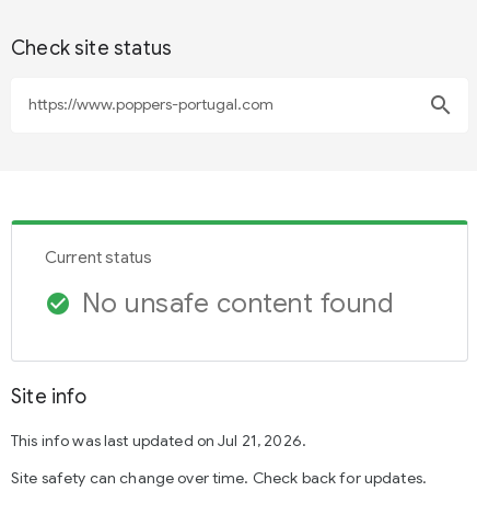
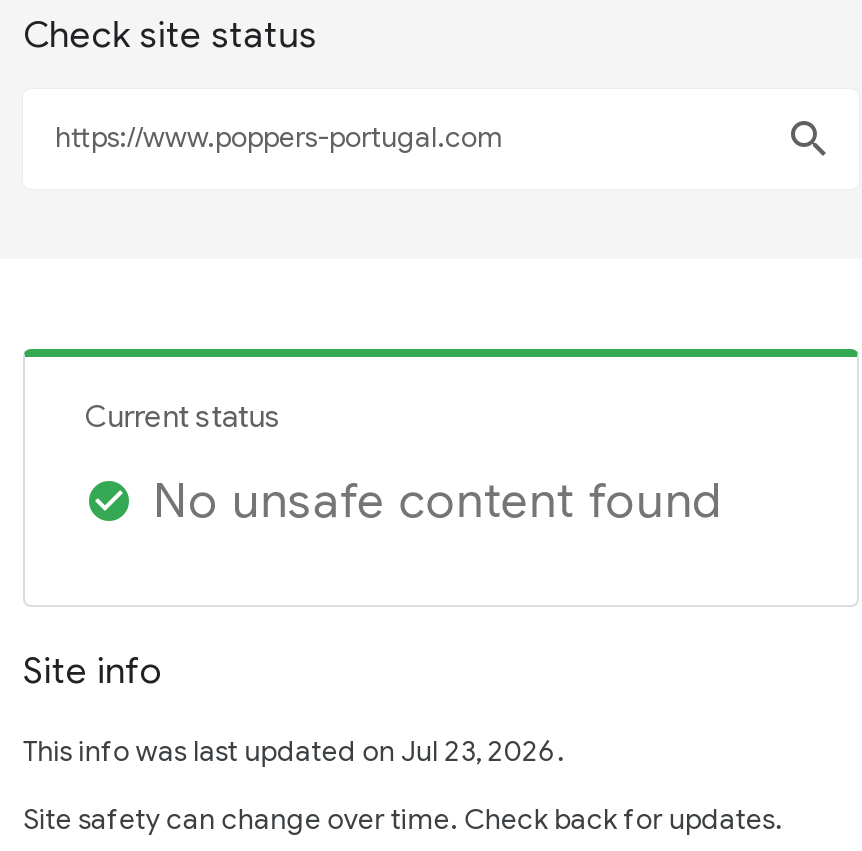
[11,431,306,450] This info was last updated on Jul 21, 2026. -> [23,733,565,769] This info was last updated on Jul 23, 2026.

